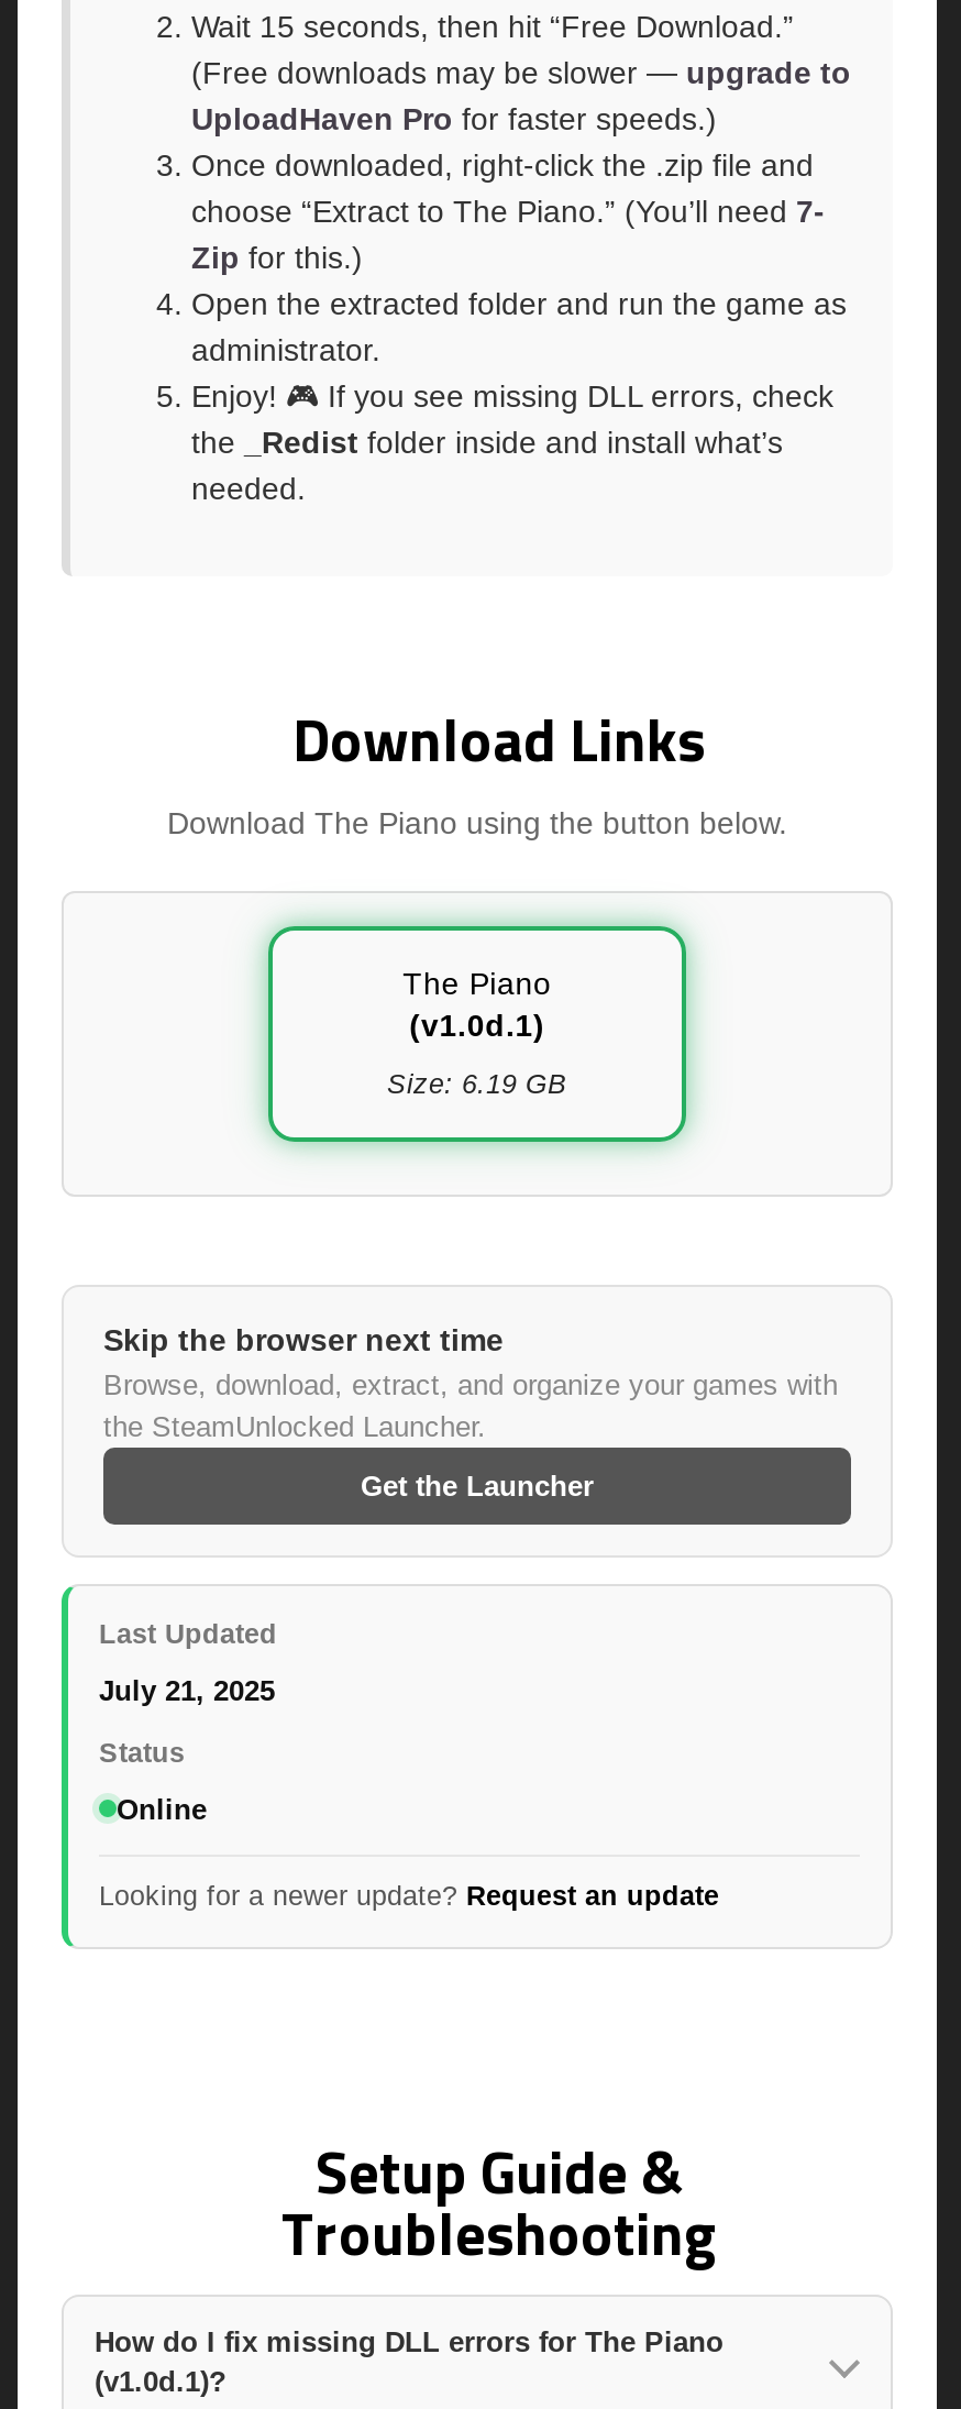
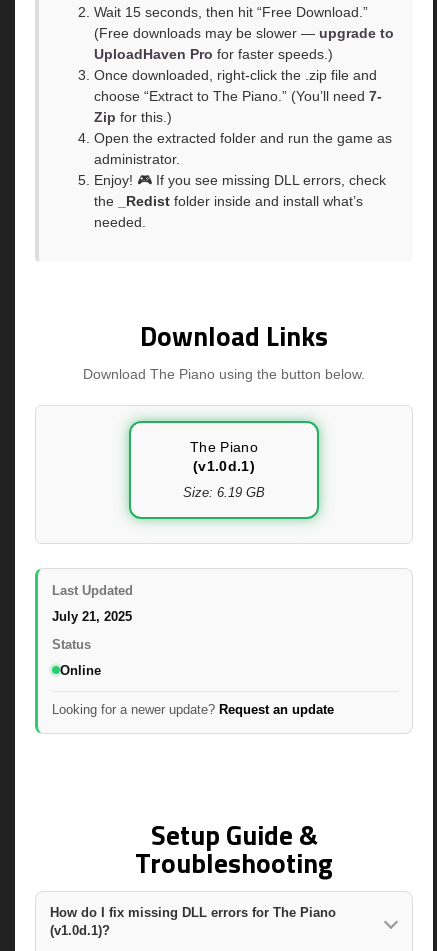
[103,1321,838,1502] Skip the browser next time | Browse, download, extract, and organize your games with | the SteamUnlocked Launcher. | Get the Launcher -> none

